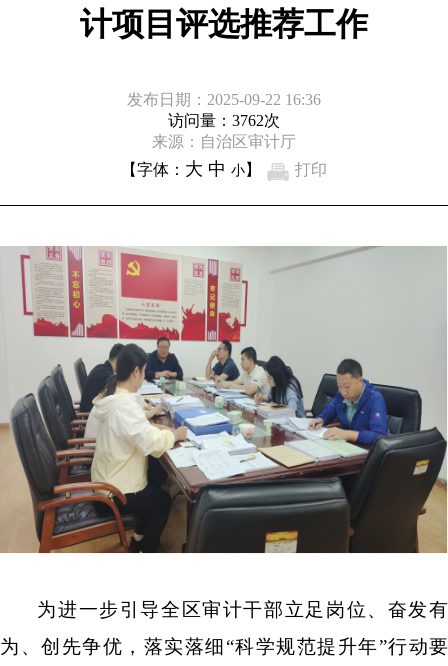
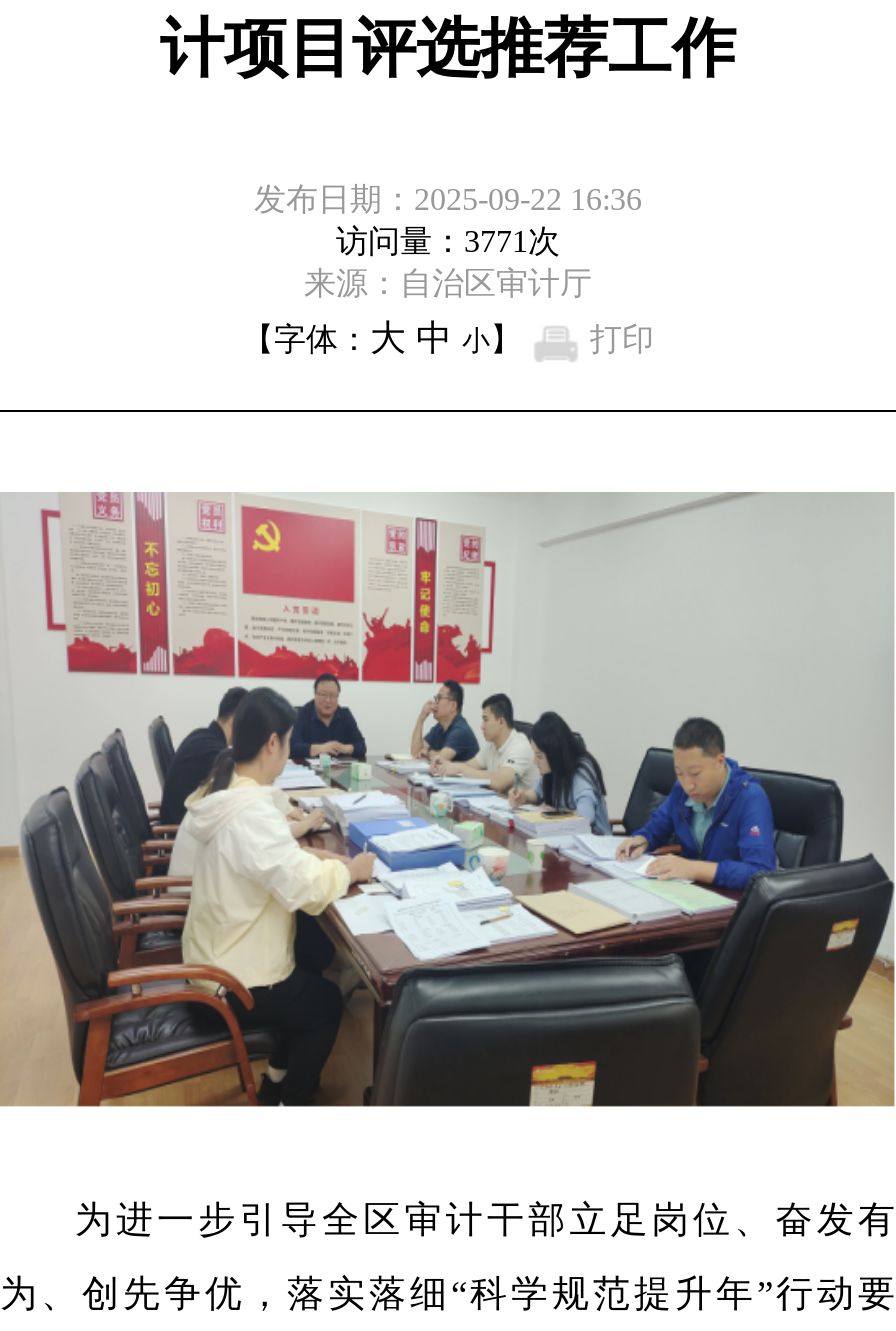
[168,112,280,129] 访问量：3762次 -> [336,224,560,258] 访问量：3771次

